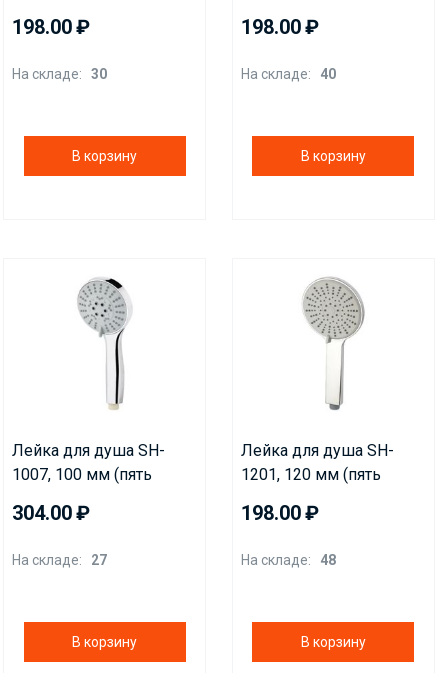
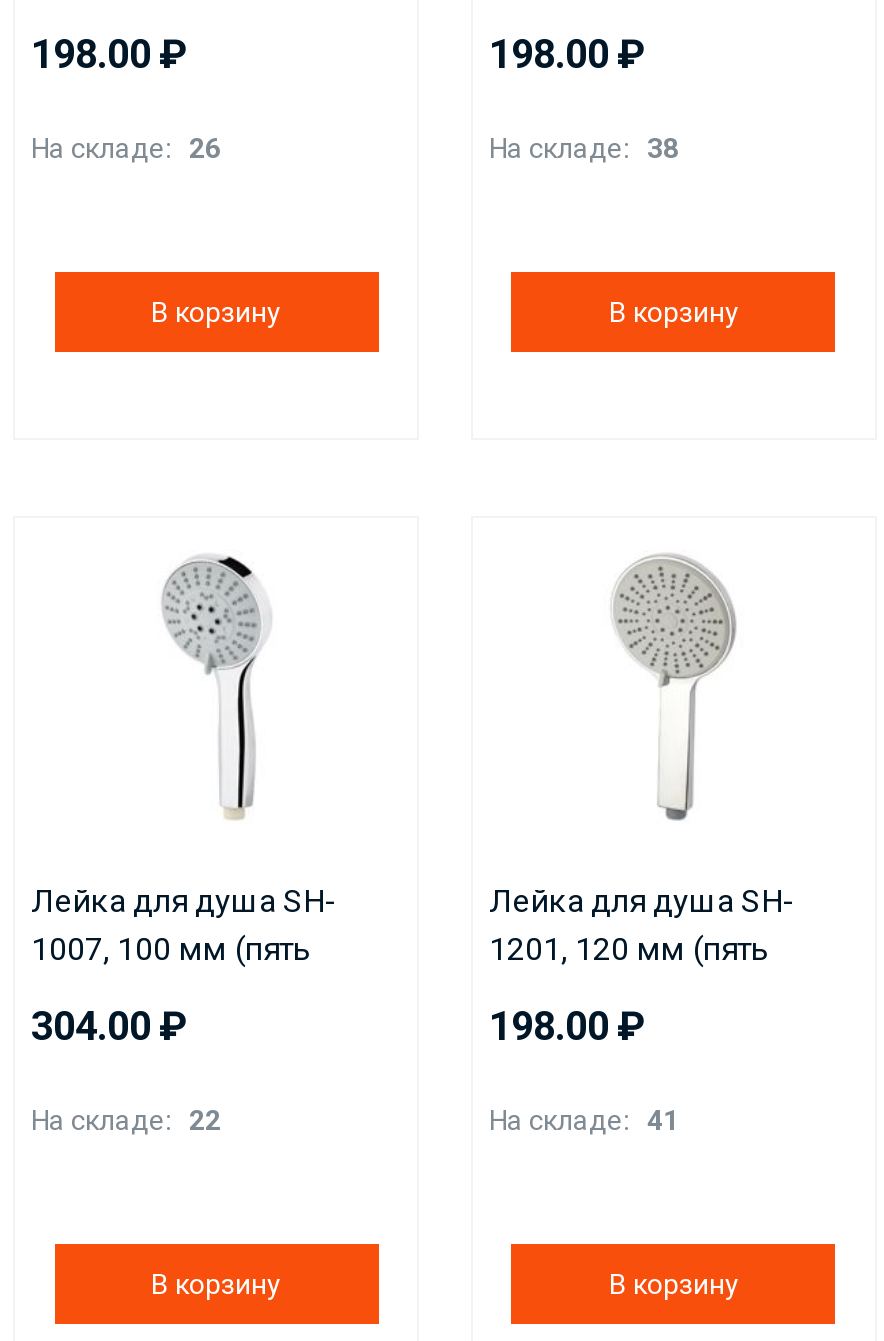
[12,66,107,82] На складе: 30 -> [31,133,221,165] На складе: 26
[241,66,336,82] На складе: 40 -> [489,133,679,165] На складе: 38
[12,552,107,568] На складе: 27 -> [31,1105,221,1137] На складе: 22
[241,552,336,568] На складе: 48 -> [489,1105,679,1137] На складе: 41

